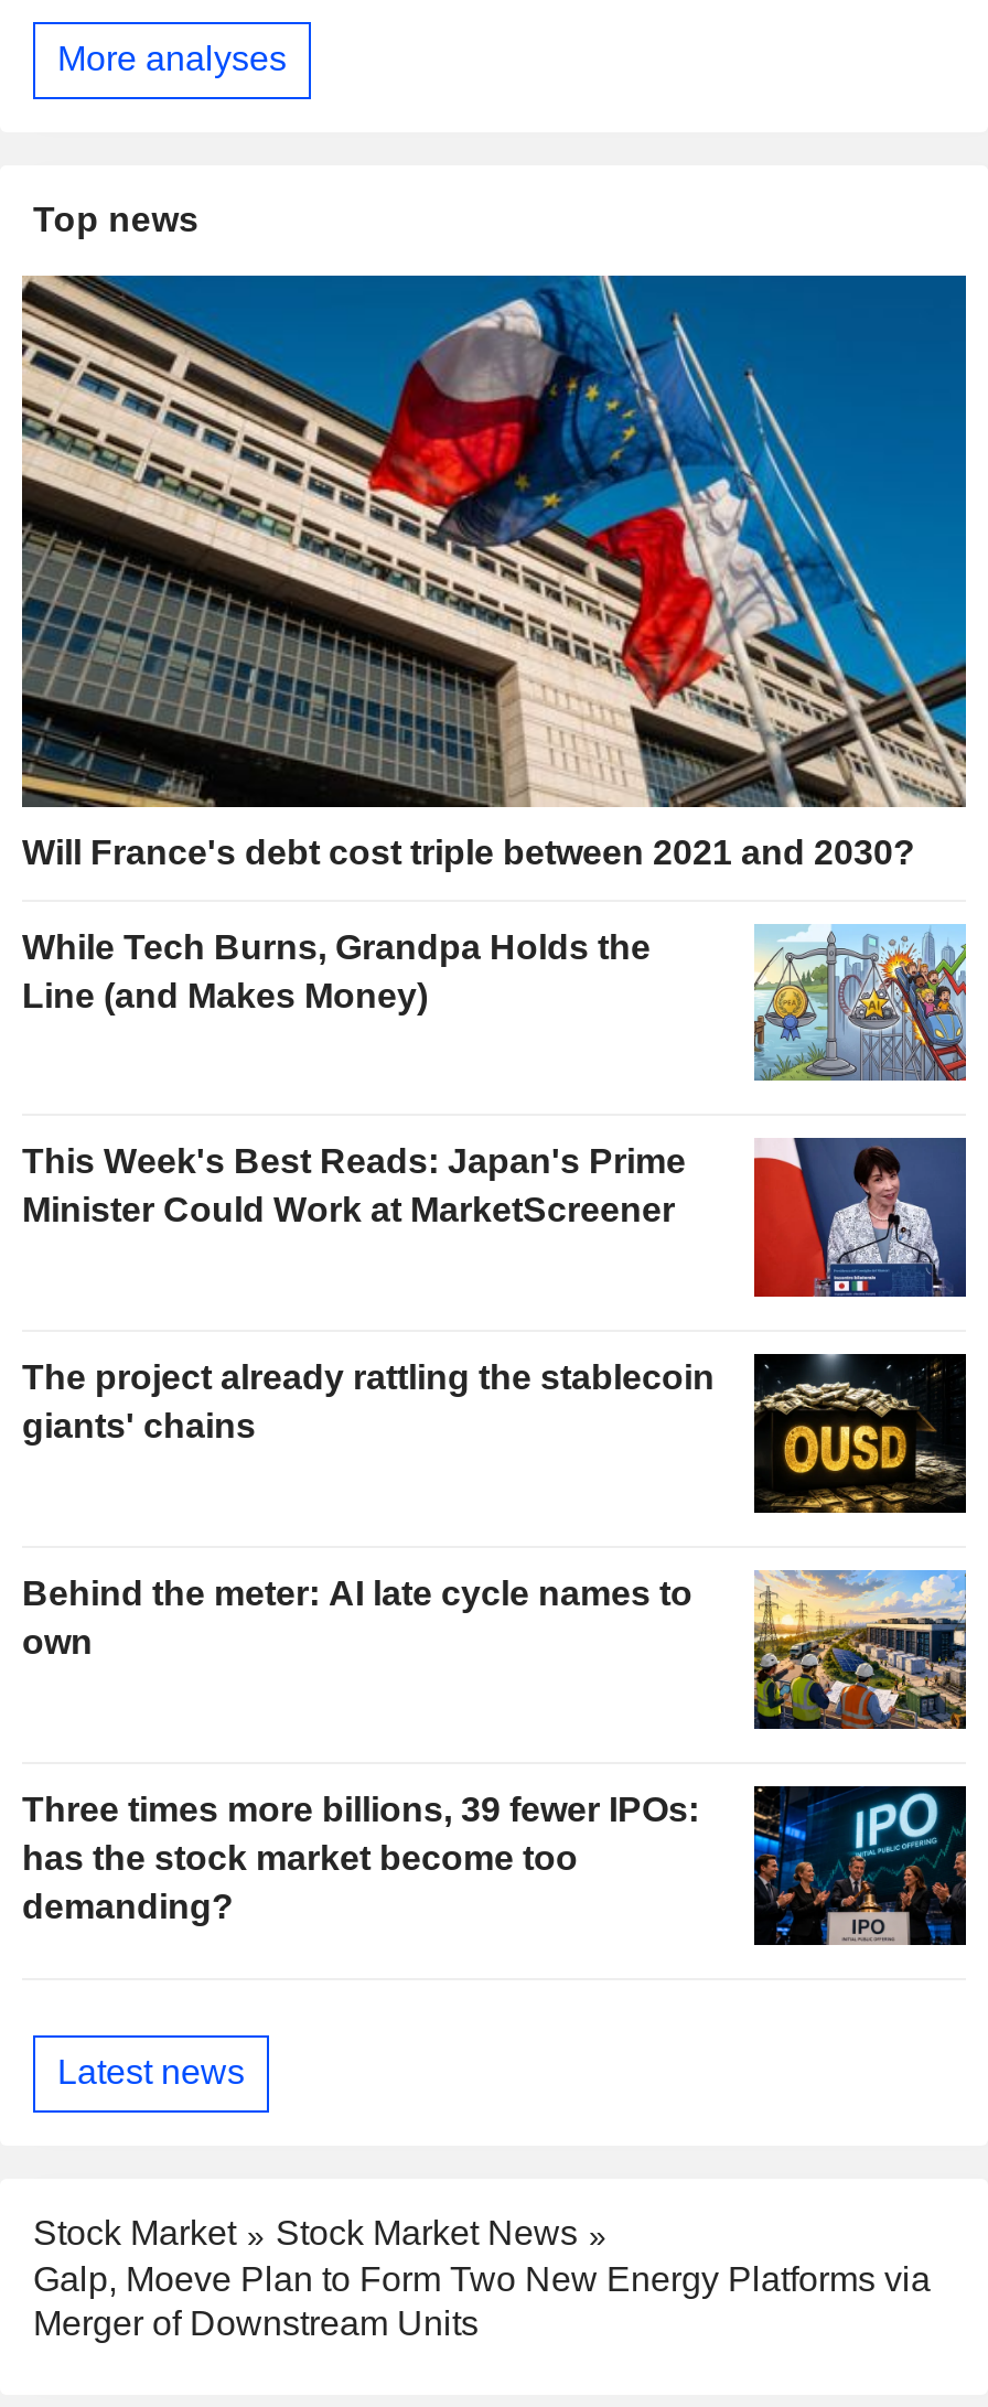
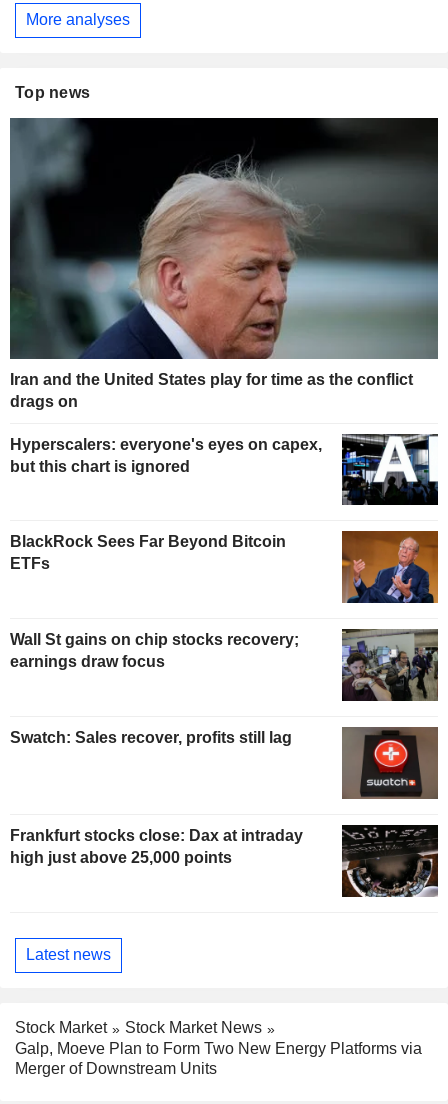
[22,273,968,870] [image] | Will France's debt cost triple between 2021 and 2030? -> [10,117,439,410] [image] | Iran and the United States play for time as the conflict | drags on
[22,928,651,1014] While Tech Burns, Grandpa Holds the | Line (and Makes Money) -> [10,436,322,475] Hyperscalers: everyone's eyes on capex, | but this chart is ignored
[754,924,968,1083] [image] -> [341,433,439,506] [image]
[22,1143,686,1229] This Week's Best Reads: Japan's Prime | Minister Could Work at MarketScreener -> [10,533,286,572] BlackRock Sees Far Beyond Bitcoin | ETFs
[754,1136,968,1299] [image] -> [341,530,439,604] [image]
[22,1359,715,1445] The project already rattling the stablecoin | giants' chains -> [10,631,299,670] Wall St gains on chip stocks recovery; | earnings draw focus
[752,1352,968,1515] [image] -> [341,628,439,702] [image]
[22,1575,692,1661] Behind the meter: AI late cycle names to | own -> [10,729,292,746] Swatch: Sales recover, profits still lag
[754,1568,968,1731] [image] -> [342,726,438,800] [image]
[22,1786,966,1947] [image] | Three times more billions, 39 fewer IPOs: | has the stock market become too | demanding? -> [10,826,438,898] [image] | Frankfurt stocks close: Dax at intraday | high just above 25,000 points

